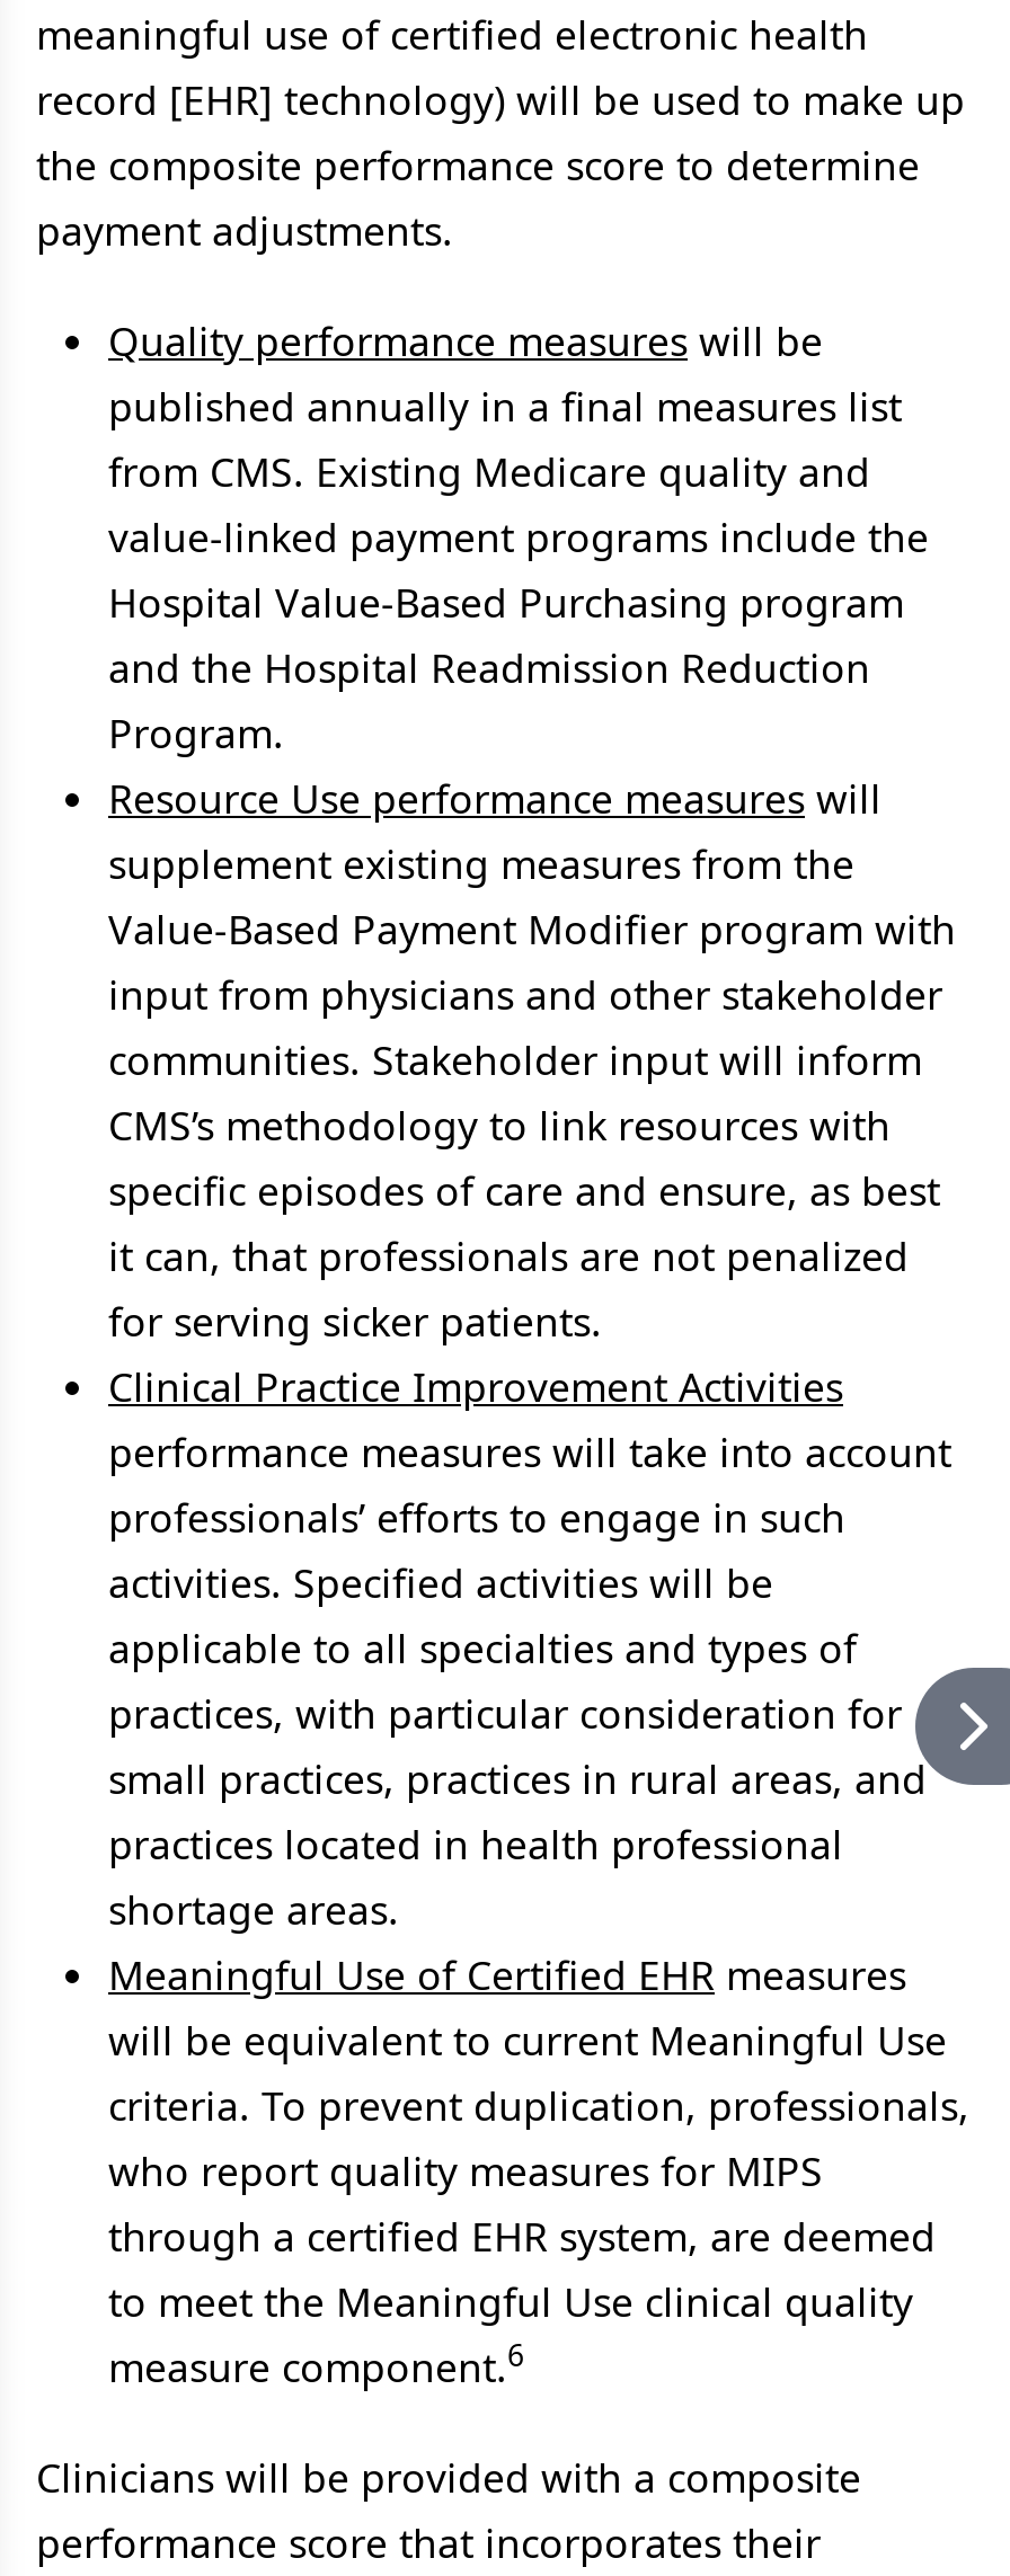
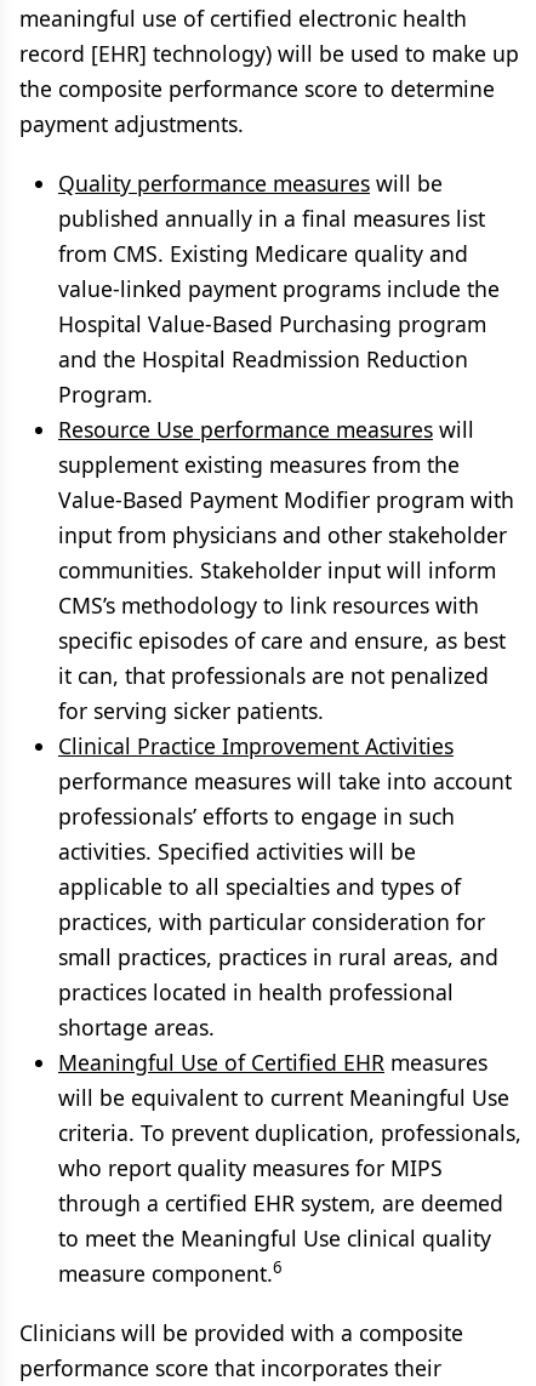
[913,1665,1003,1787] [image] -> none

